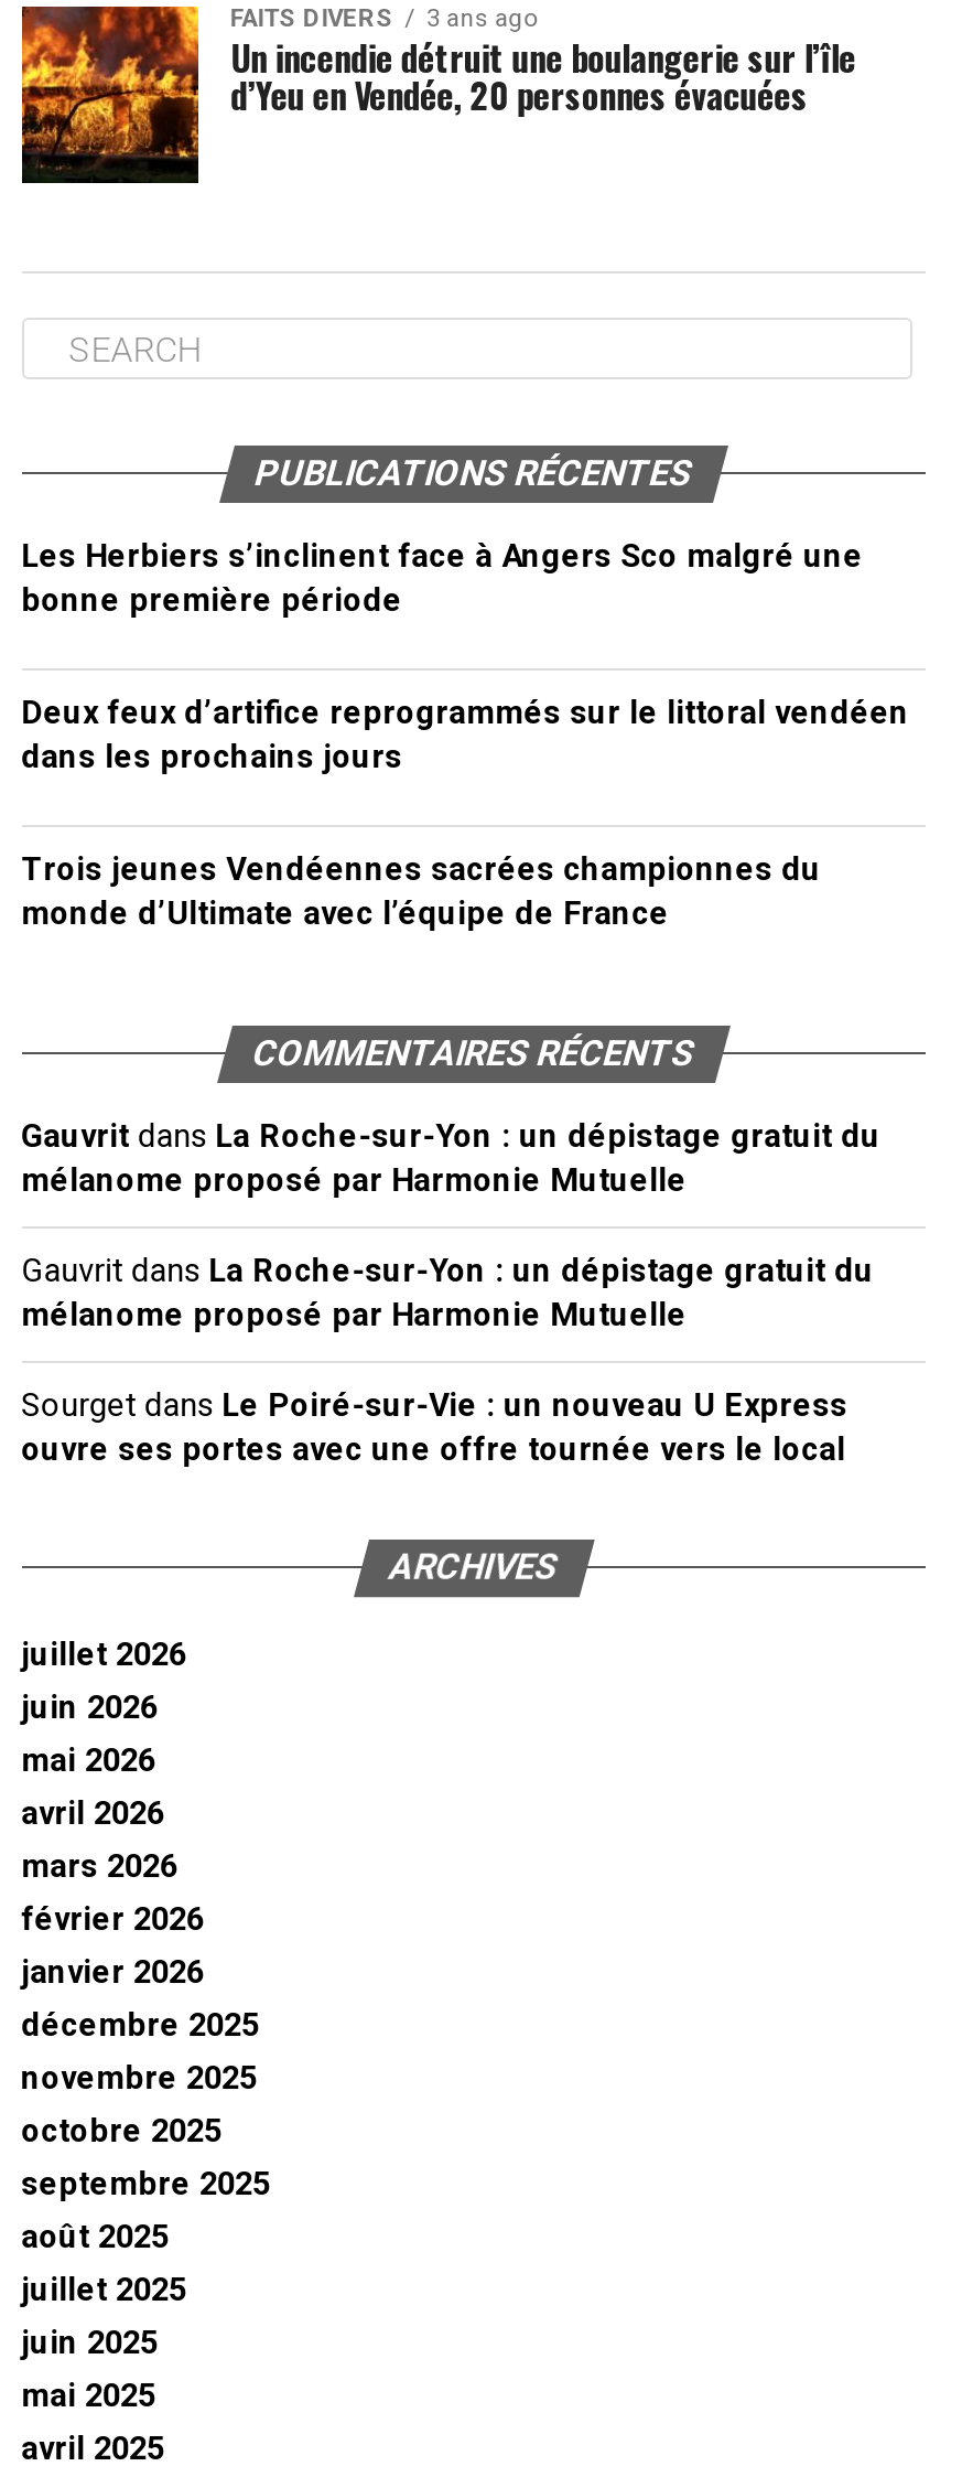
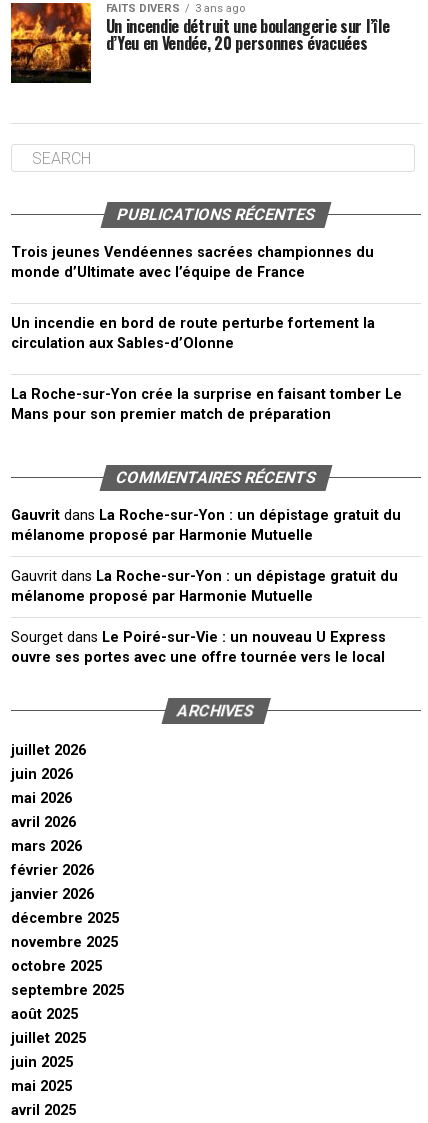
[21,538,910,776] Les Herbiers s’inclinent face à Angers Sco malgré une | bonne première période | Deux feux d’artifice reprogrammés sur le littoral vendéen | dans les prochains jours -> none
moved [21,851,821,933] -> [11,244,374,281]: Trois jeunes Vendéennes sacrées championnes du | monde d’Ultimate avec l’équipe de France
none -> [11,315,402,423] Un incendie en bord de route perturbe fortement la | circulation aux Sables-d’Olonne | La Roche-sur-Yon crée la surprise en faisant tomber Le | Mans pour son premier match de préparation

